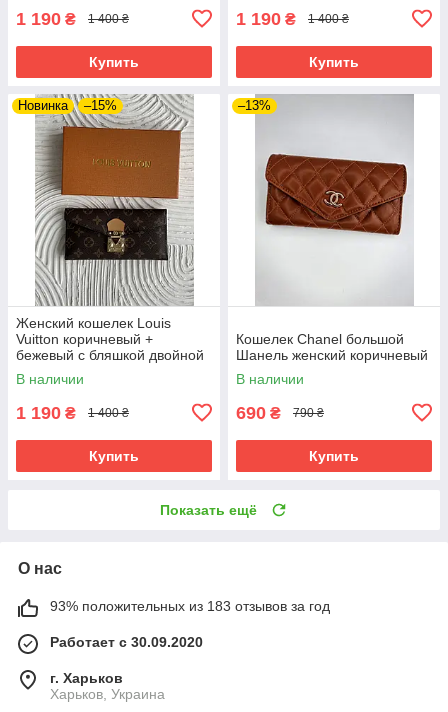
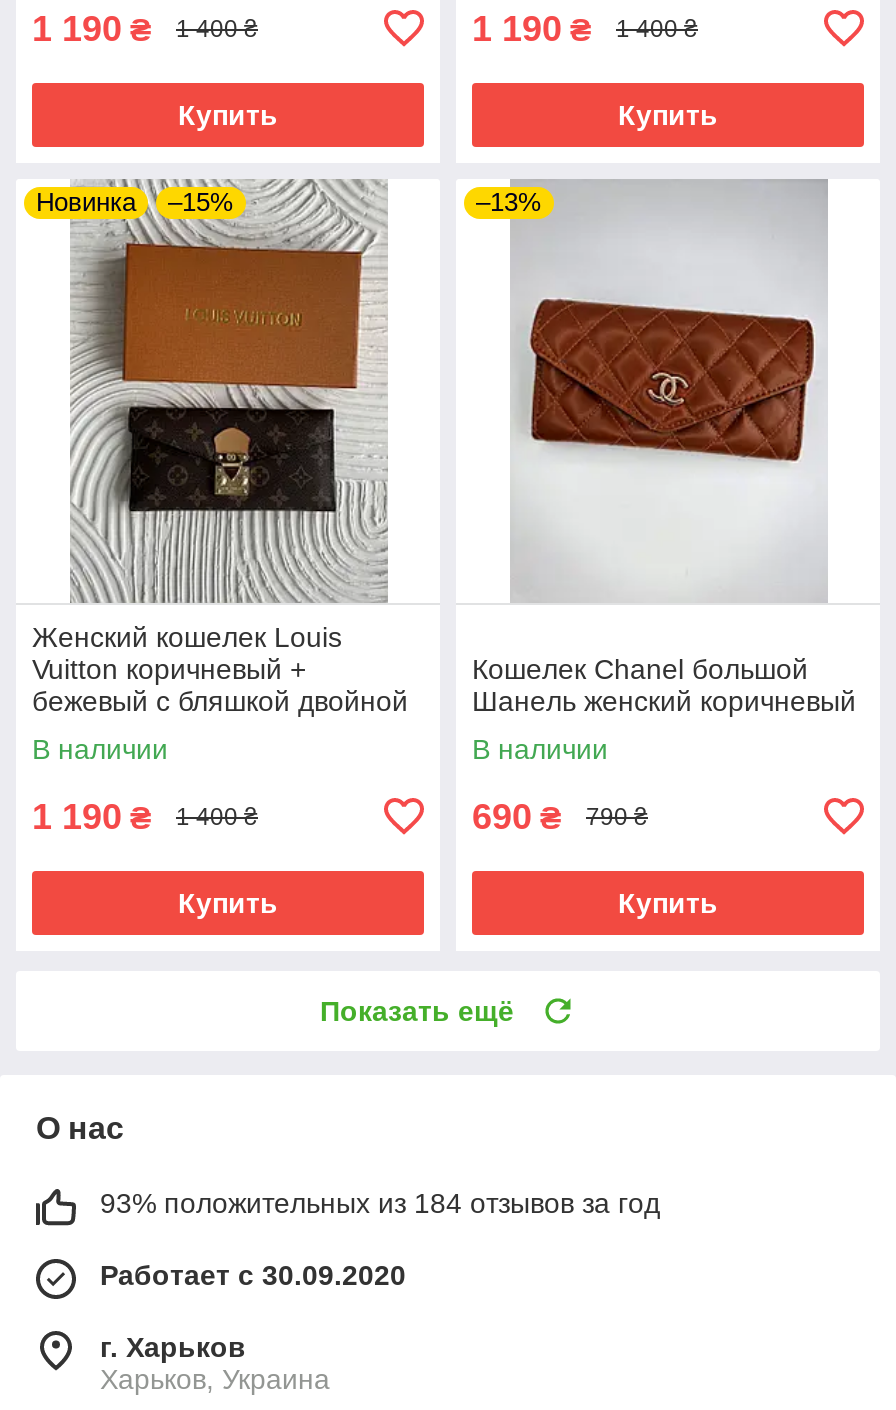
[50,598,330,614] 93% положительных из 183 отзывов за год -> [100,1187,660,1219] 93% положительных из 184 отзывов за год

